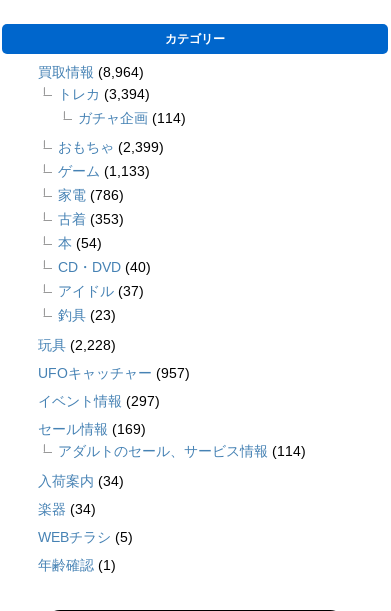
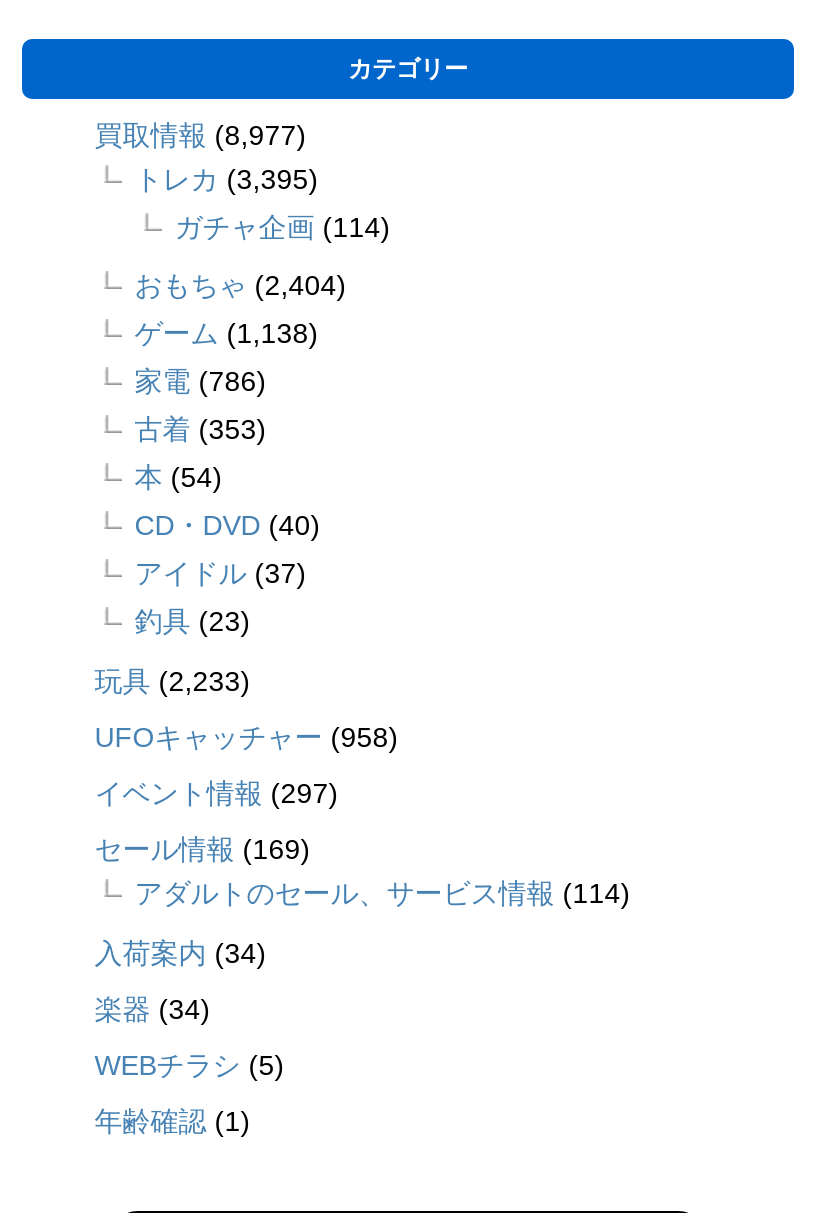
[38,64,144,80] 買取情報(8,964) -> [94,119,306,151] 買取情報(8,977)
[58,86,150,102] トレカ(3,394) -> [134,163,318,195] トレカ(3,395)
[58,139,164,155] おもちゃ(2,399) -> [134,269,346,301] おもちゃ(2,404)
[58,163,150,179] ゲーム(1,133) -> [134,317,318,349] ゲーム(1,138)
[38,337,116,353] 玩具(2,228) -> [94,665,250,697] 玩具(2,233)
[38,365,190,381] UFOキャッチャー(957) -> [94,721,398,753] UFOキャッチャー(958)

